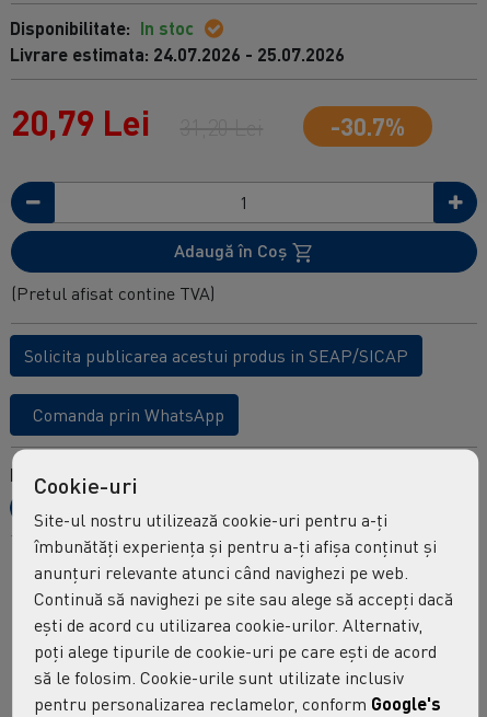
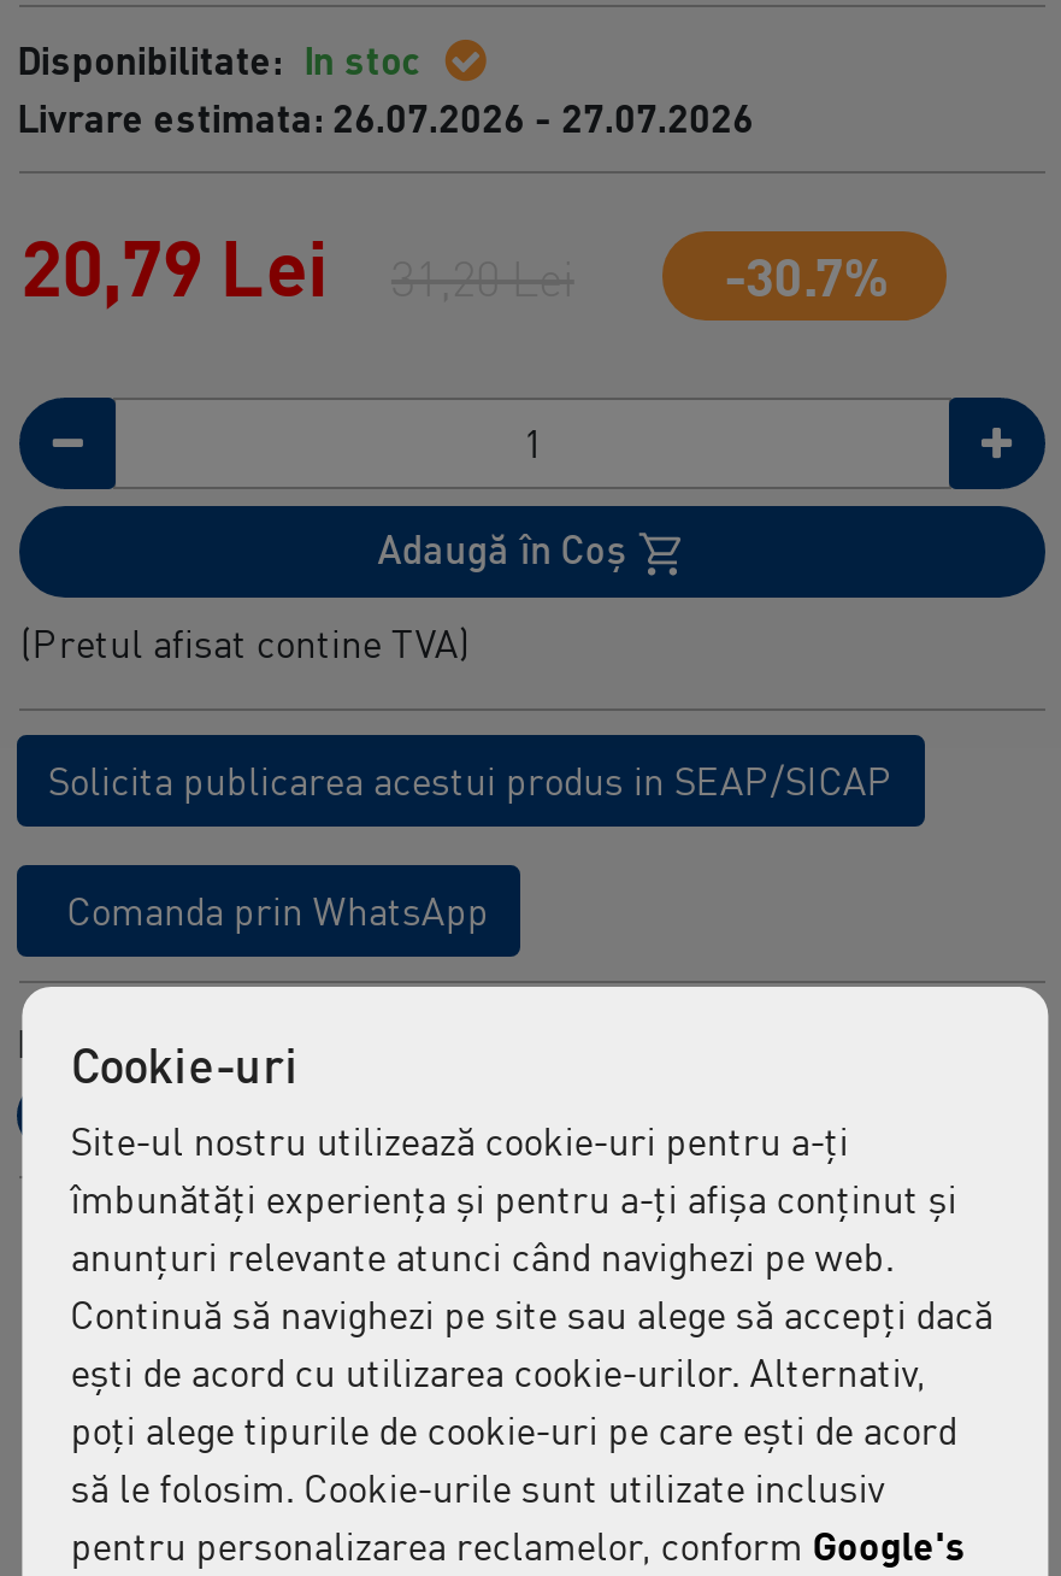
[10,44,345,65] Livrare estimata: 24.07.2026 - 25.07.2026 -> [16,94,753,140] Livrare estimata: 26.07.2026 - 27.07.2026

